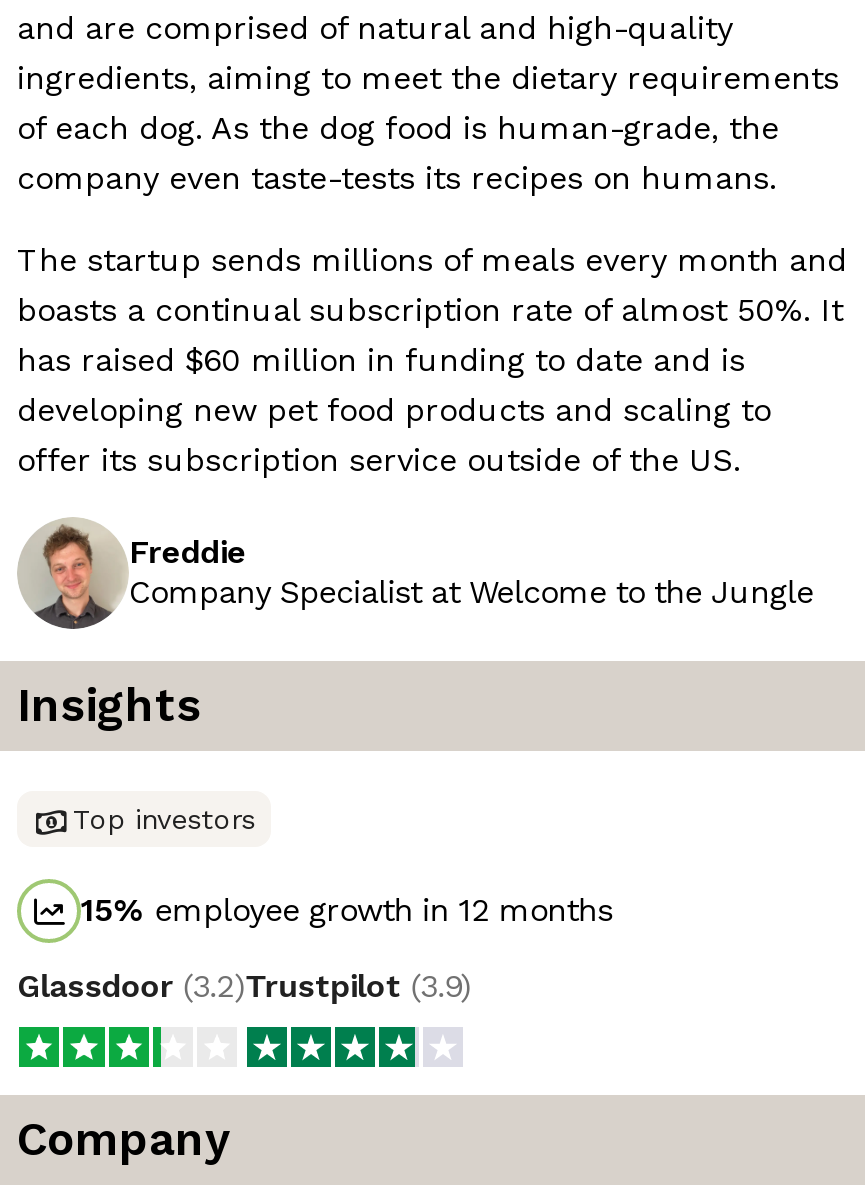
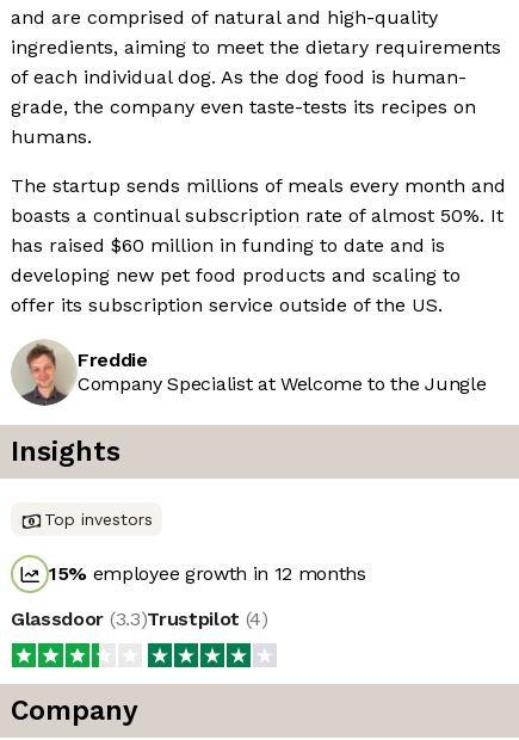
[17,109,779,197] of each dog. As the dog food is human-grade, the | company even taste-tests its recipes on humans. -> [11,66,476,148] of each individual dog. As the dog food is human- | grade, the company even taste-tests its recipes on | humans.
[17,967,471,1005] Glassdoor (3.2)Trustpilot (3.9) -> [11,608,268,630] Glassdoor (3.3)Trustpilot (4)

